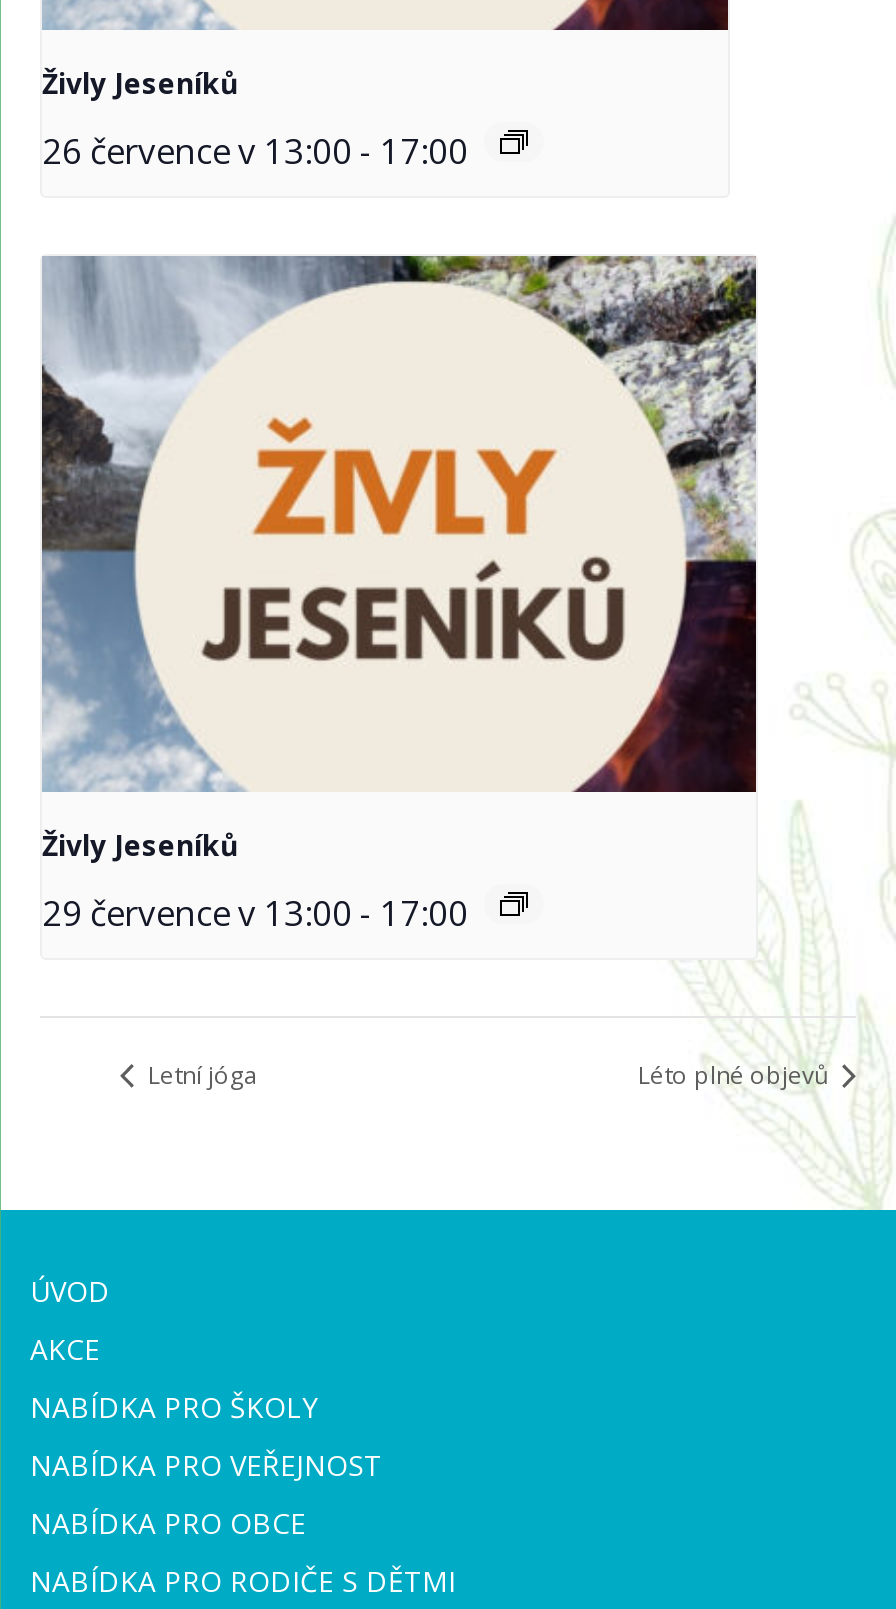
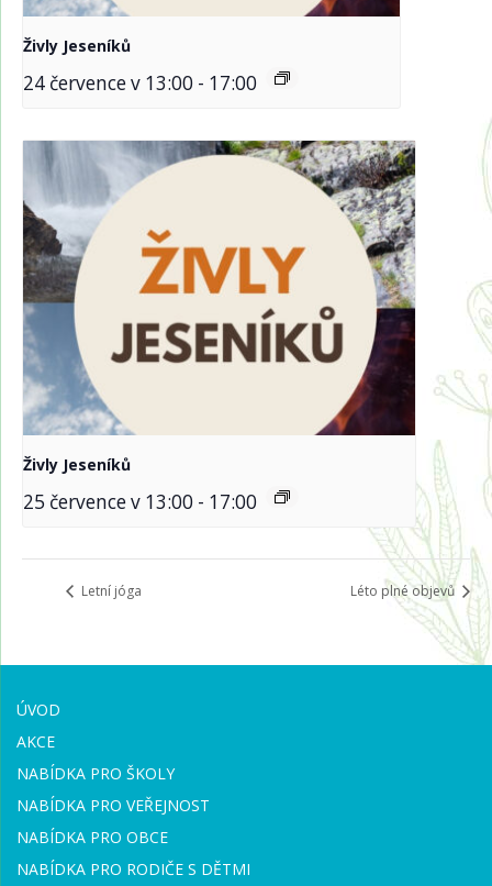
[42,129,468,175] 26 července v 13:00 - 17:00 -> [23,71,257,96] 24 července v 13:00 - 17:00
[42,890,468,936] 29 července v 13:00 - 17:00 -> [23,489,257,515] 25 července v 13:00 - 17:00

